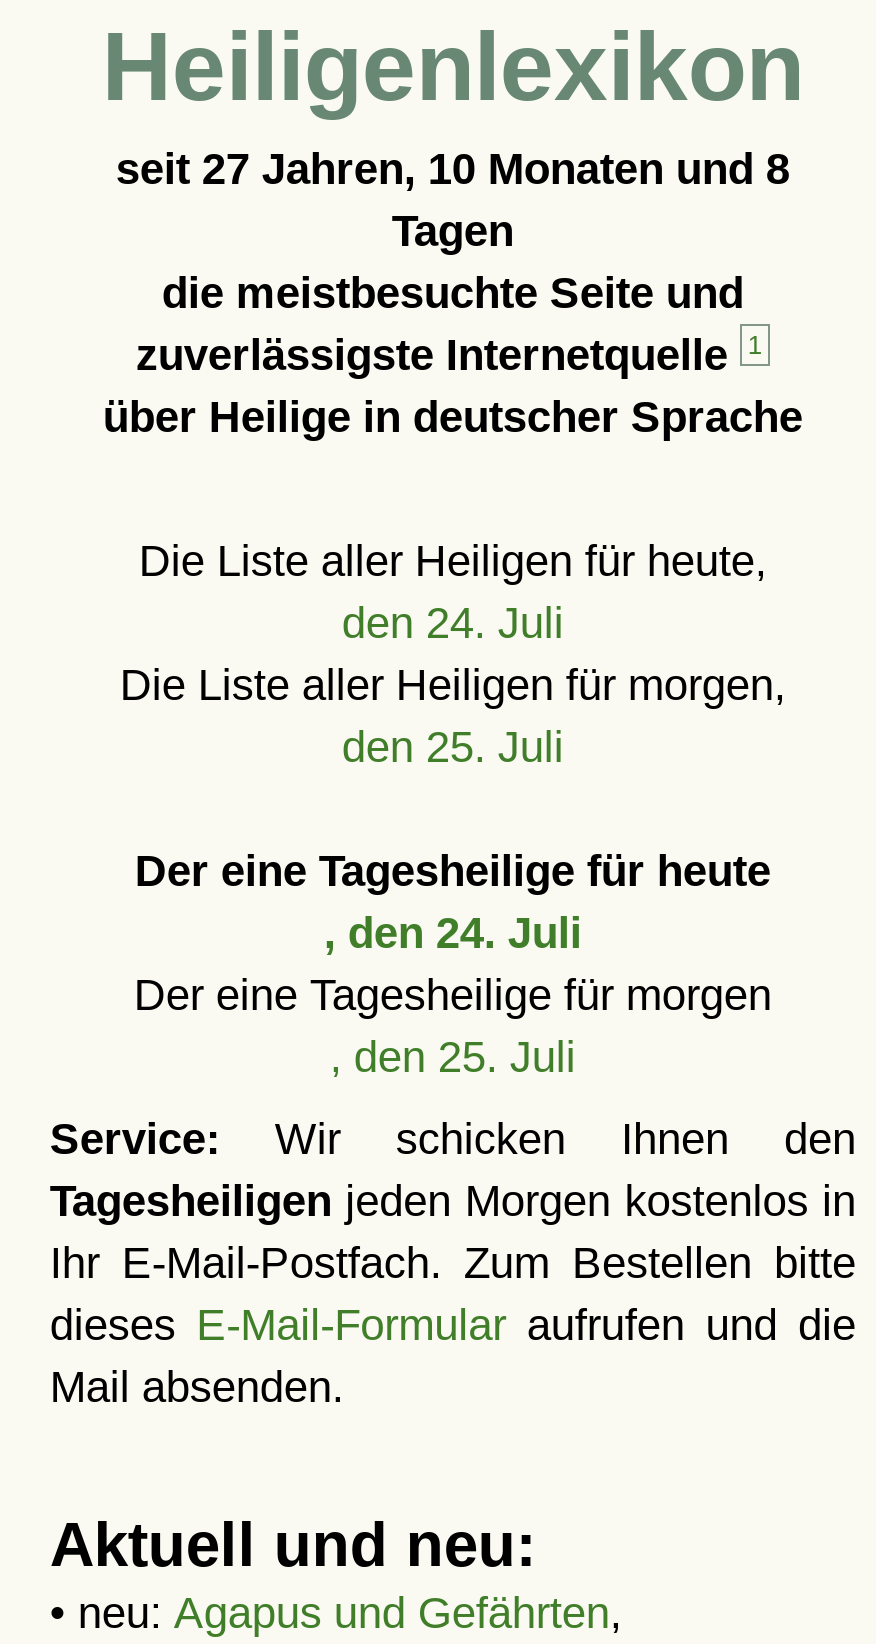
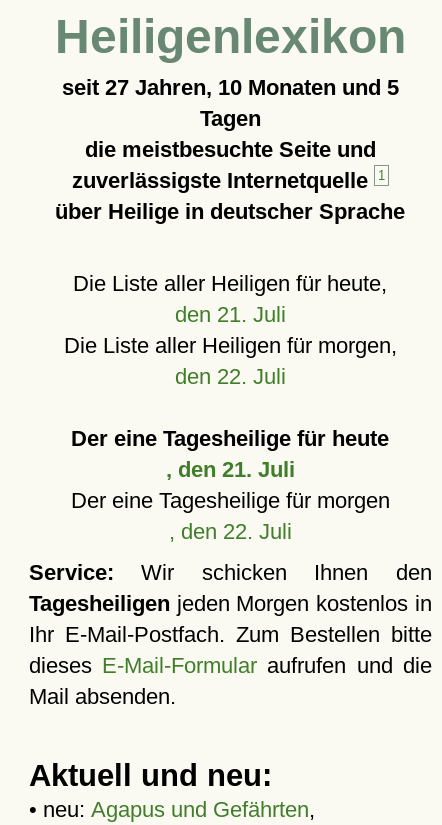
[116,144,790,194] seit 27 Jahren, 10 Monaten und 8 -> [62,75,399,100] seit 27 Jahren, 10 Monaten und 5
[342,598,564,648] den 24. Juli -> [175,302,286,327] den 21. Juli
[342,722,564,772] den 25. Juli -> [175,364,286,389] den 22. Juli
[324,908,582,958] , den 24. Juli -> [166,457,295,482] , den 21. Juli
[330,1032,576,1082] , den 25. Juli -> [169,519,292,544] , den 22. Juli

